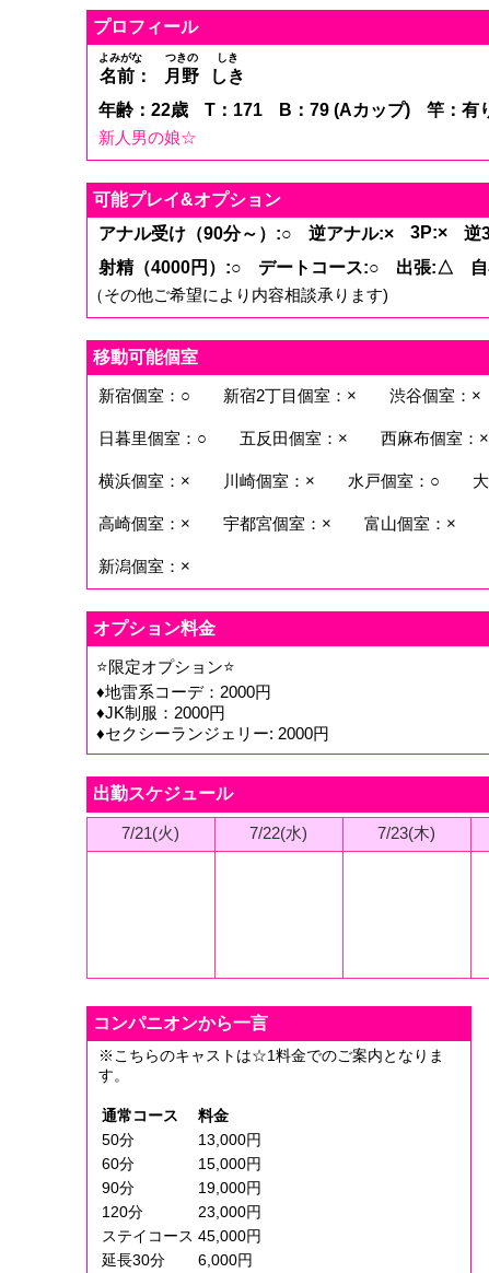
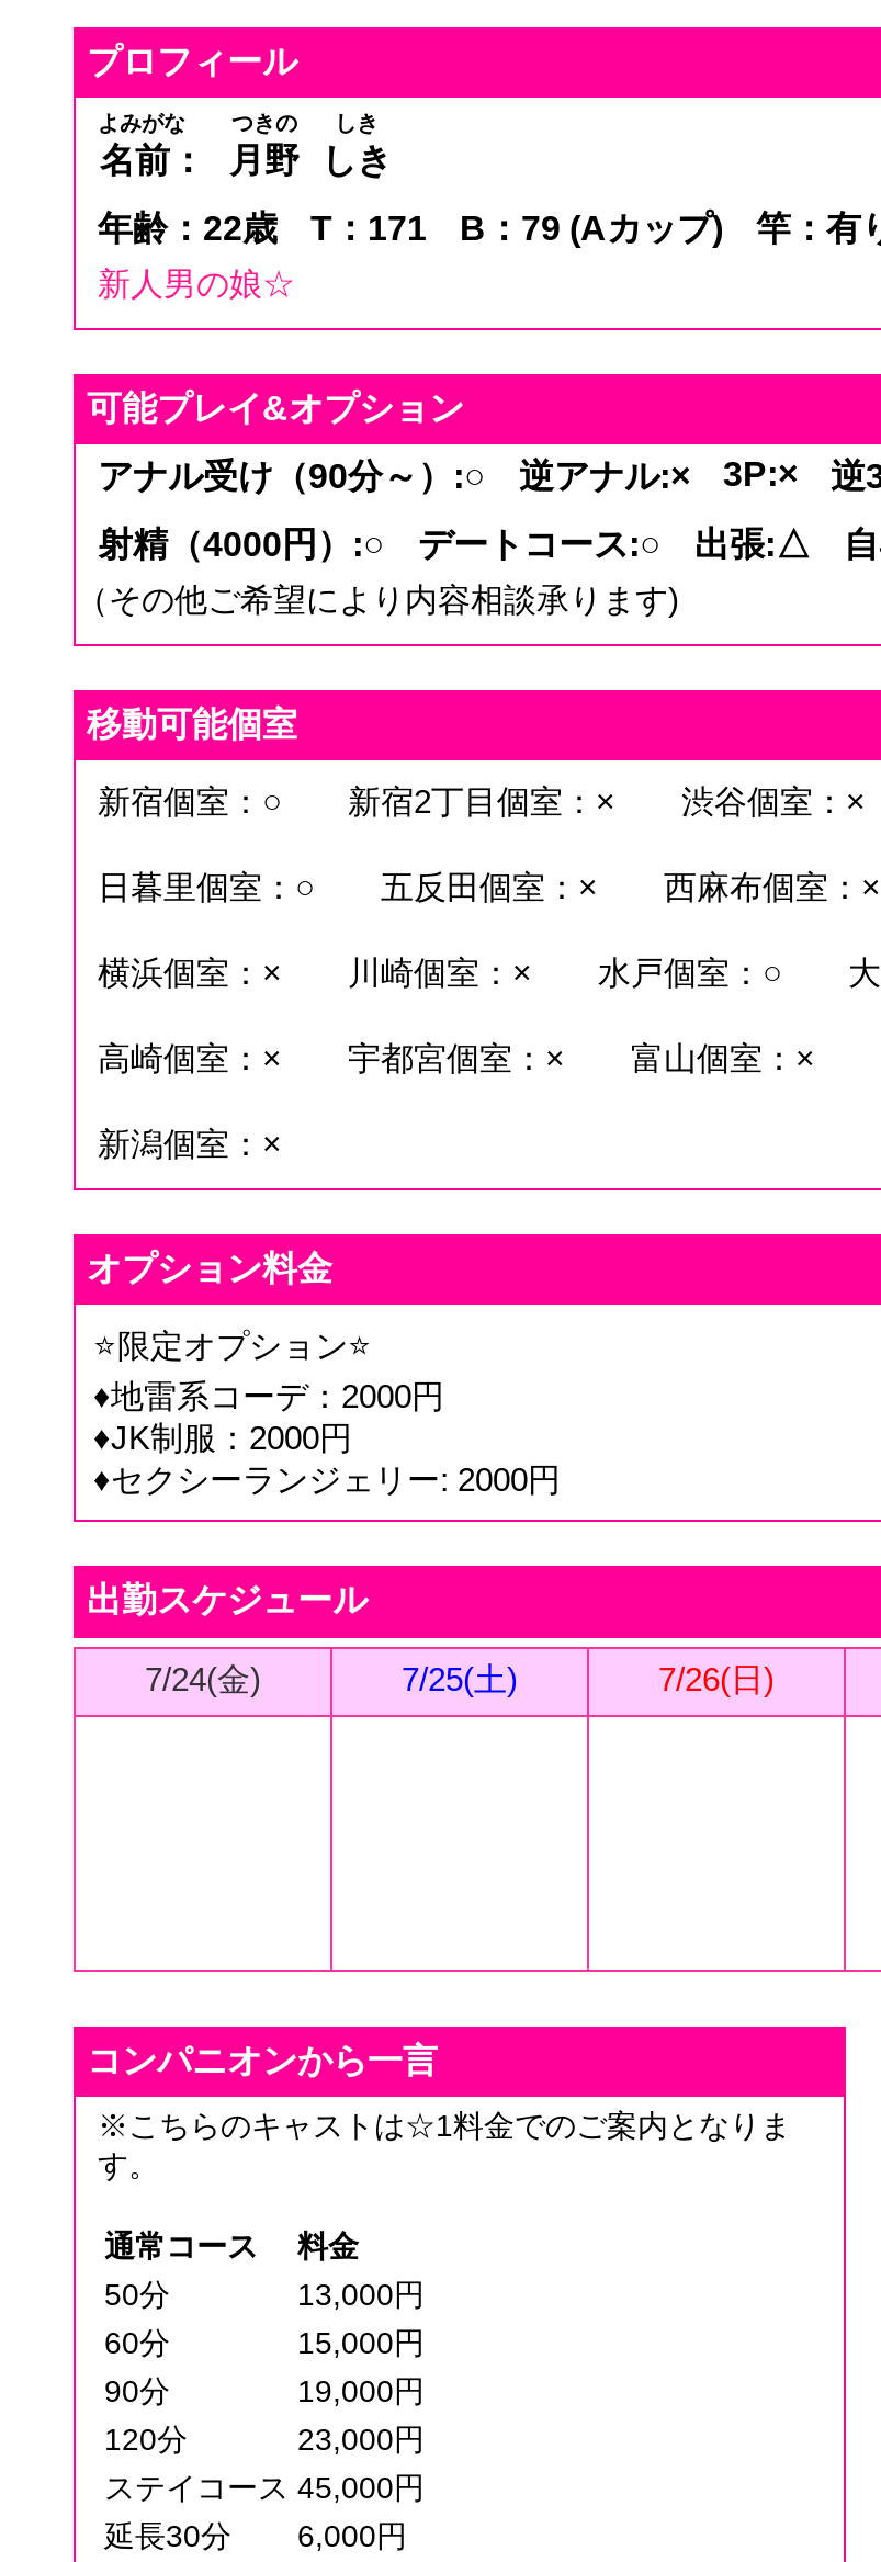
[122,823,436,842] 7/21(火) | 7/22(水) | 7/23(木) -> [145,1659,775,1696] 7/24(金) | 7/25(土) | 7/26(日)

